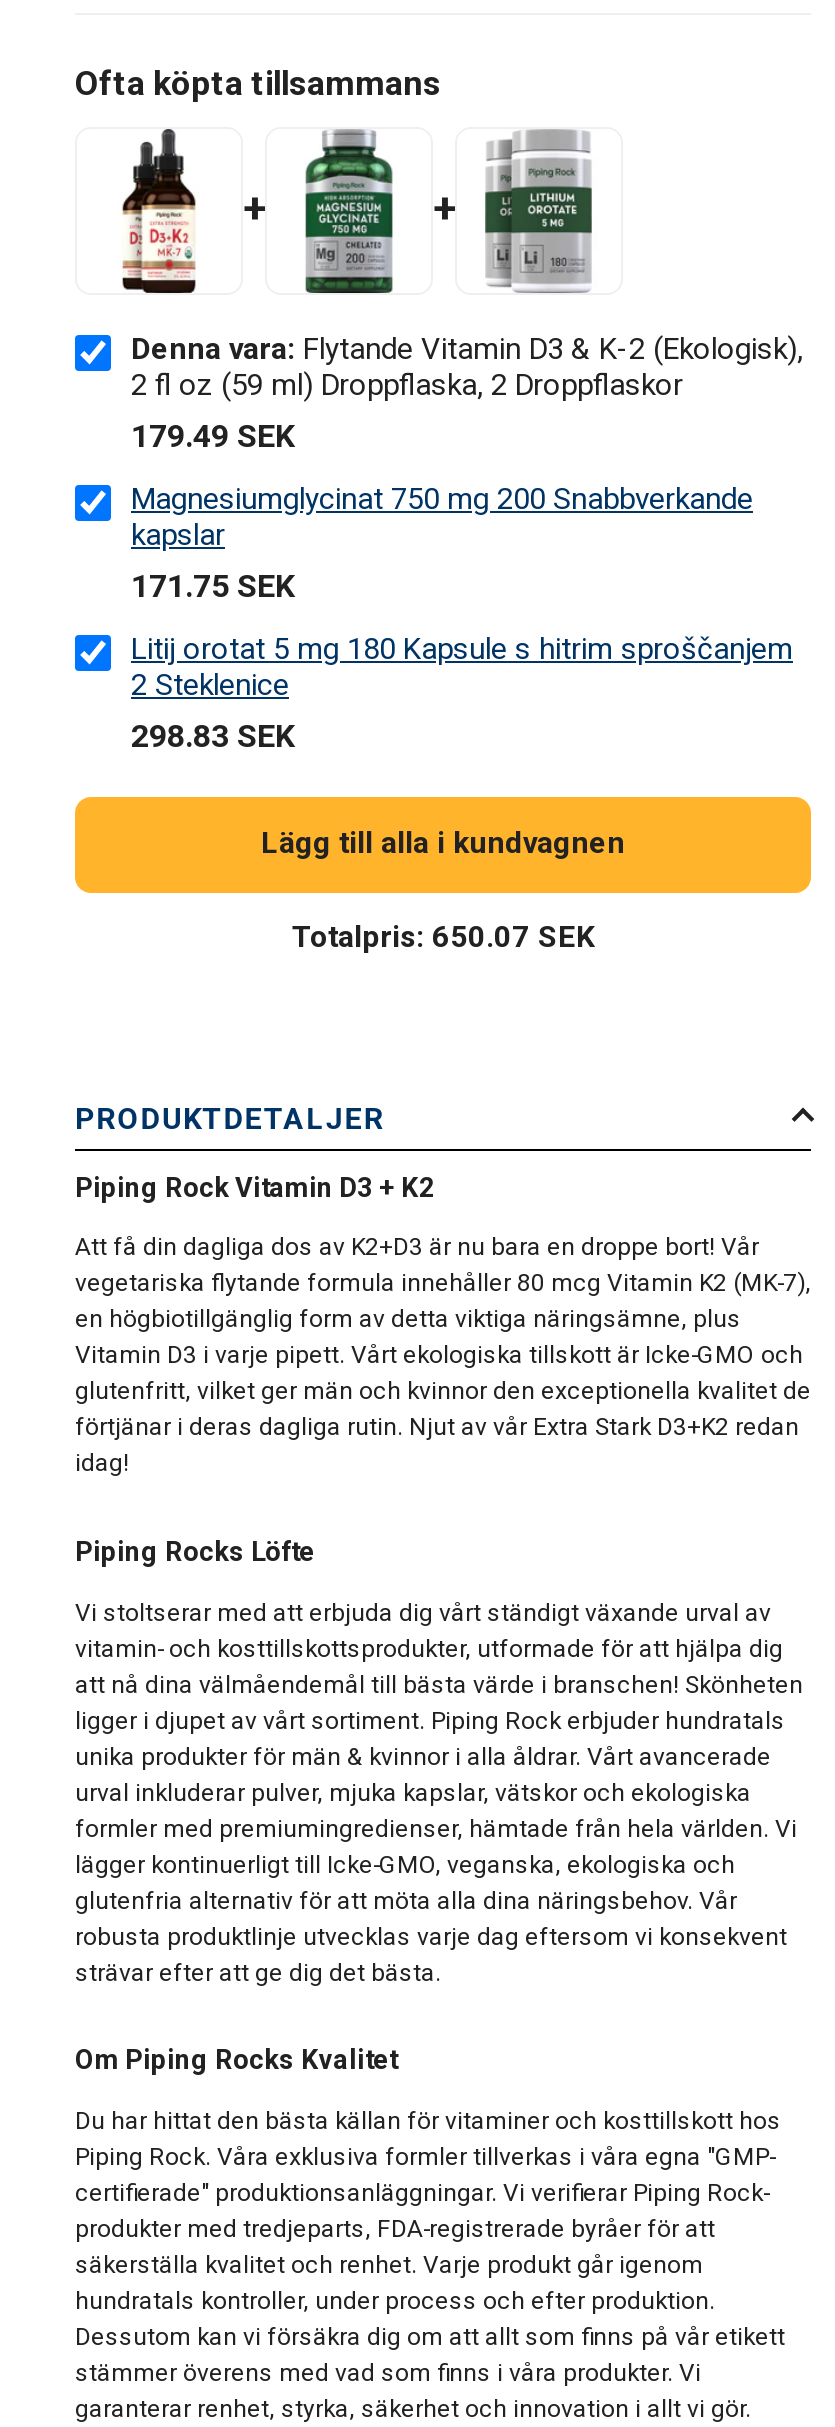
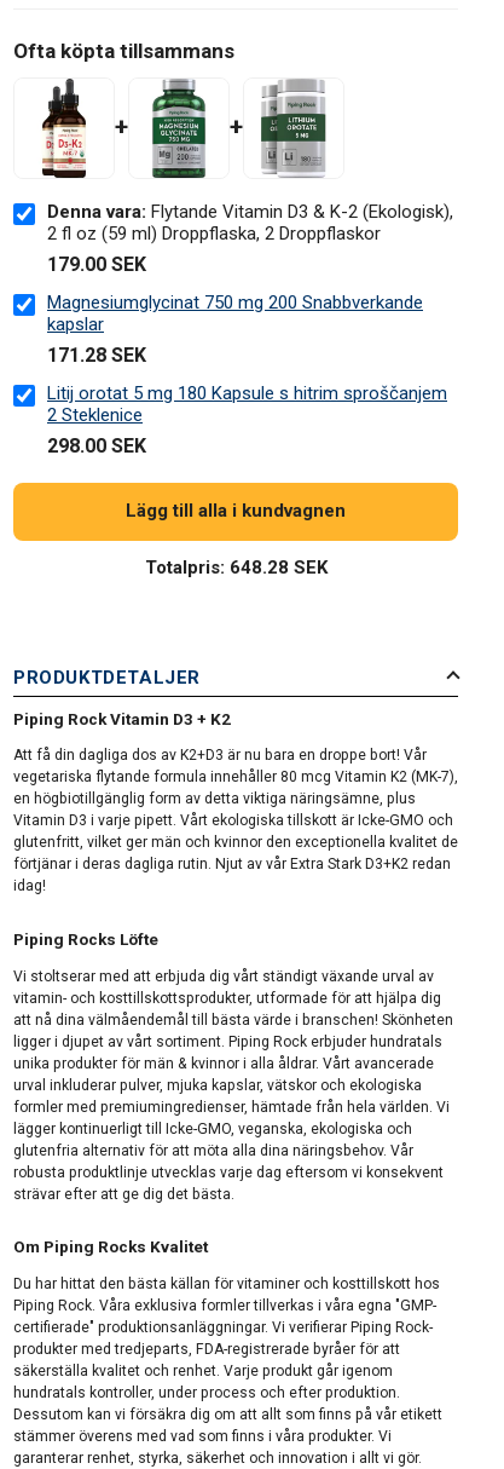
[131,416,295,454] 179.49 SEK -> [47,252,146,275] 179.00 SEK
[131,566,295,604] 171.75 SEK -> [47,343,146,366] 171.28 SEK
[131,716,295,754] 298.83 SEK -> [47,434,146,457] 298.00 SEK
[292,918,594,954] Totalpris: 650.07 SEK -> [144,556,327,578] Totalpris: 648.28 SEK

